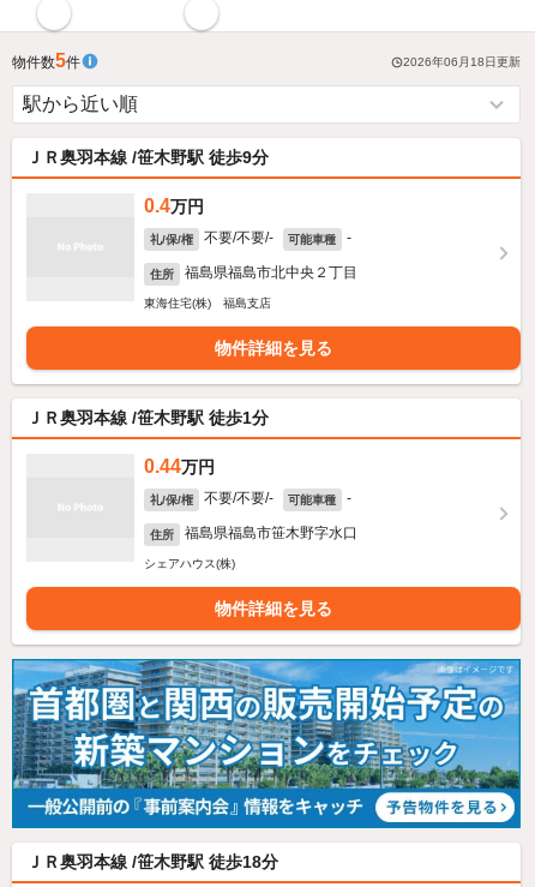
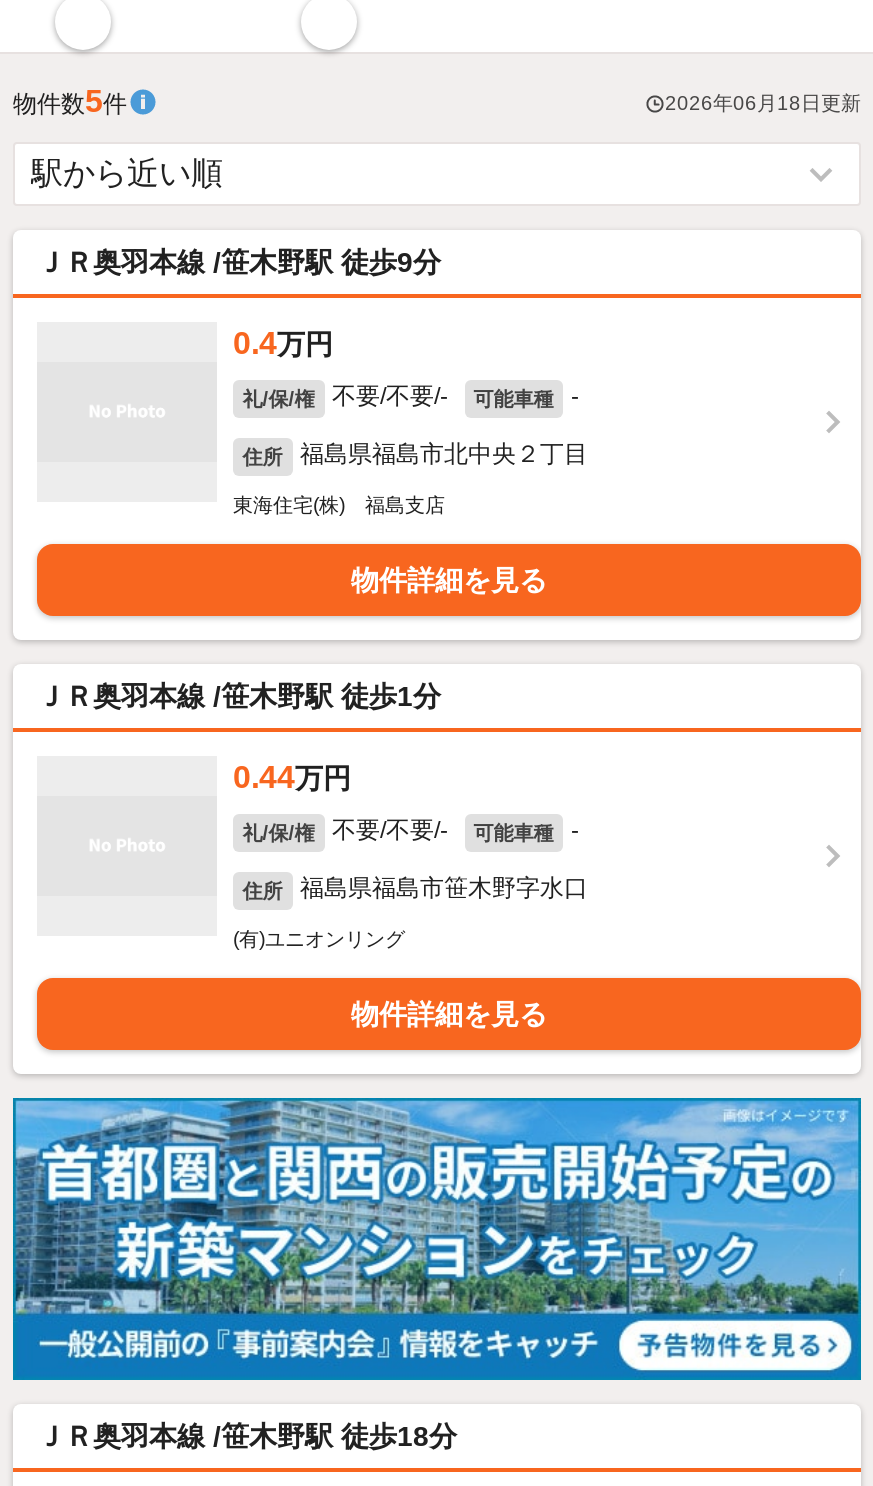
[144,557,235,570] シェアハウス(株) -> [233,928,405,950] (有)ユニオンリング

